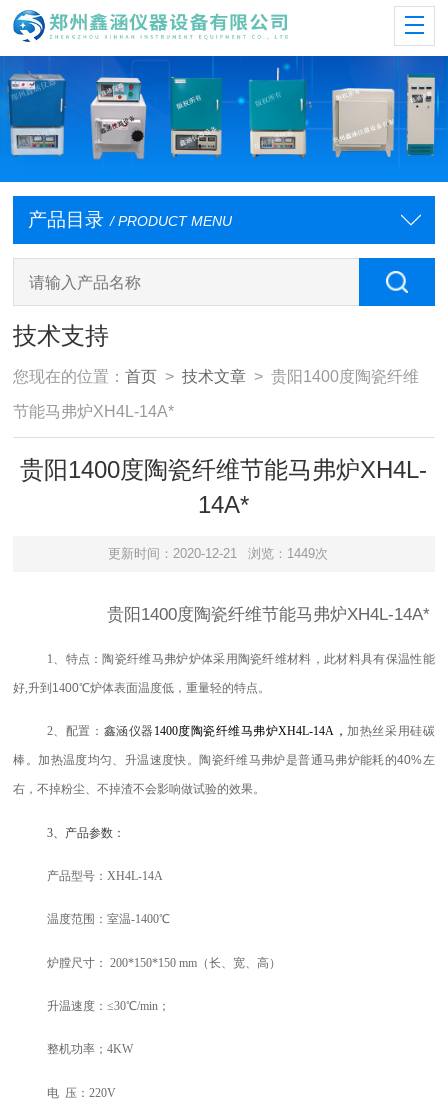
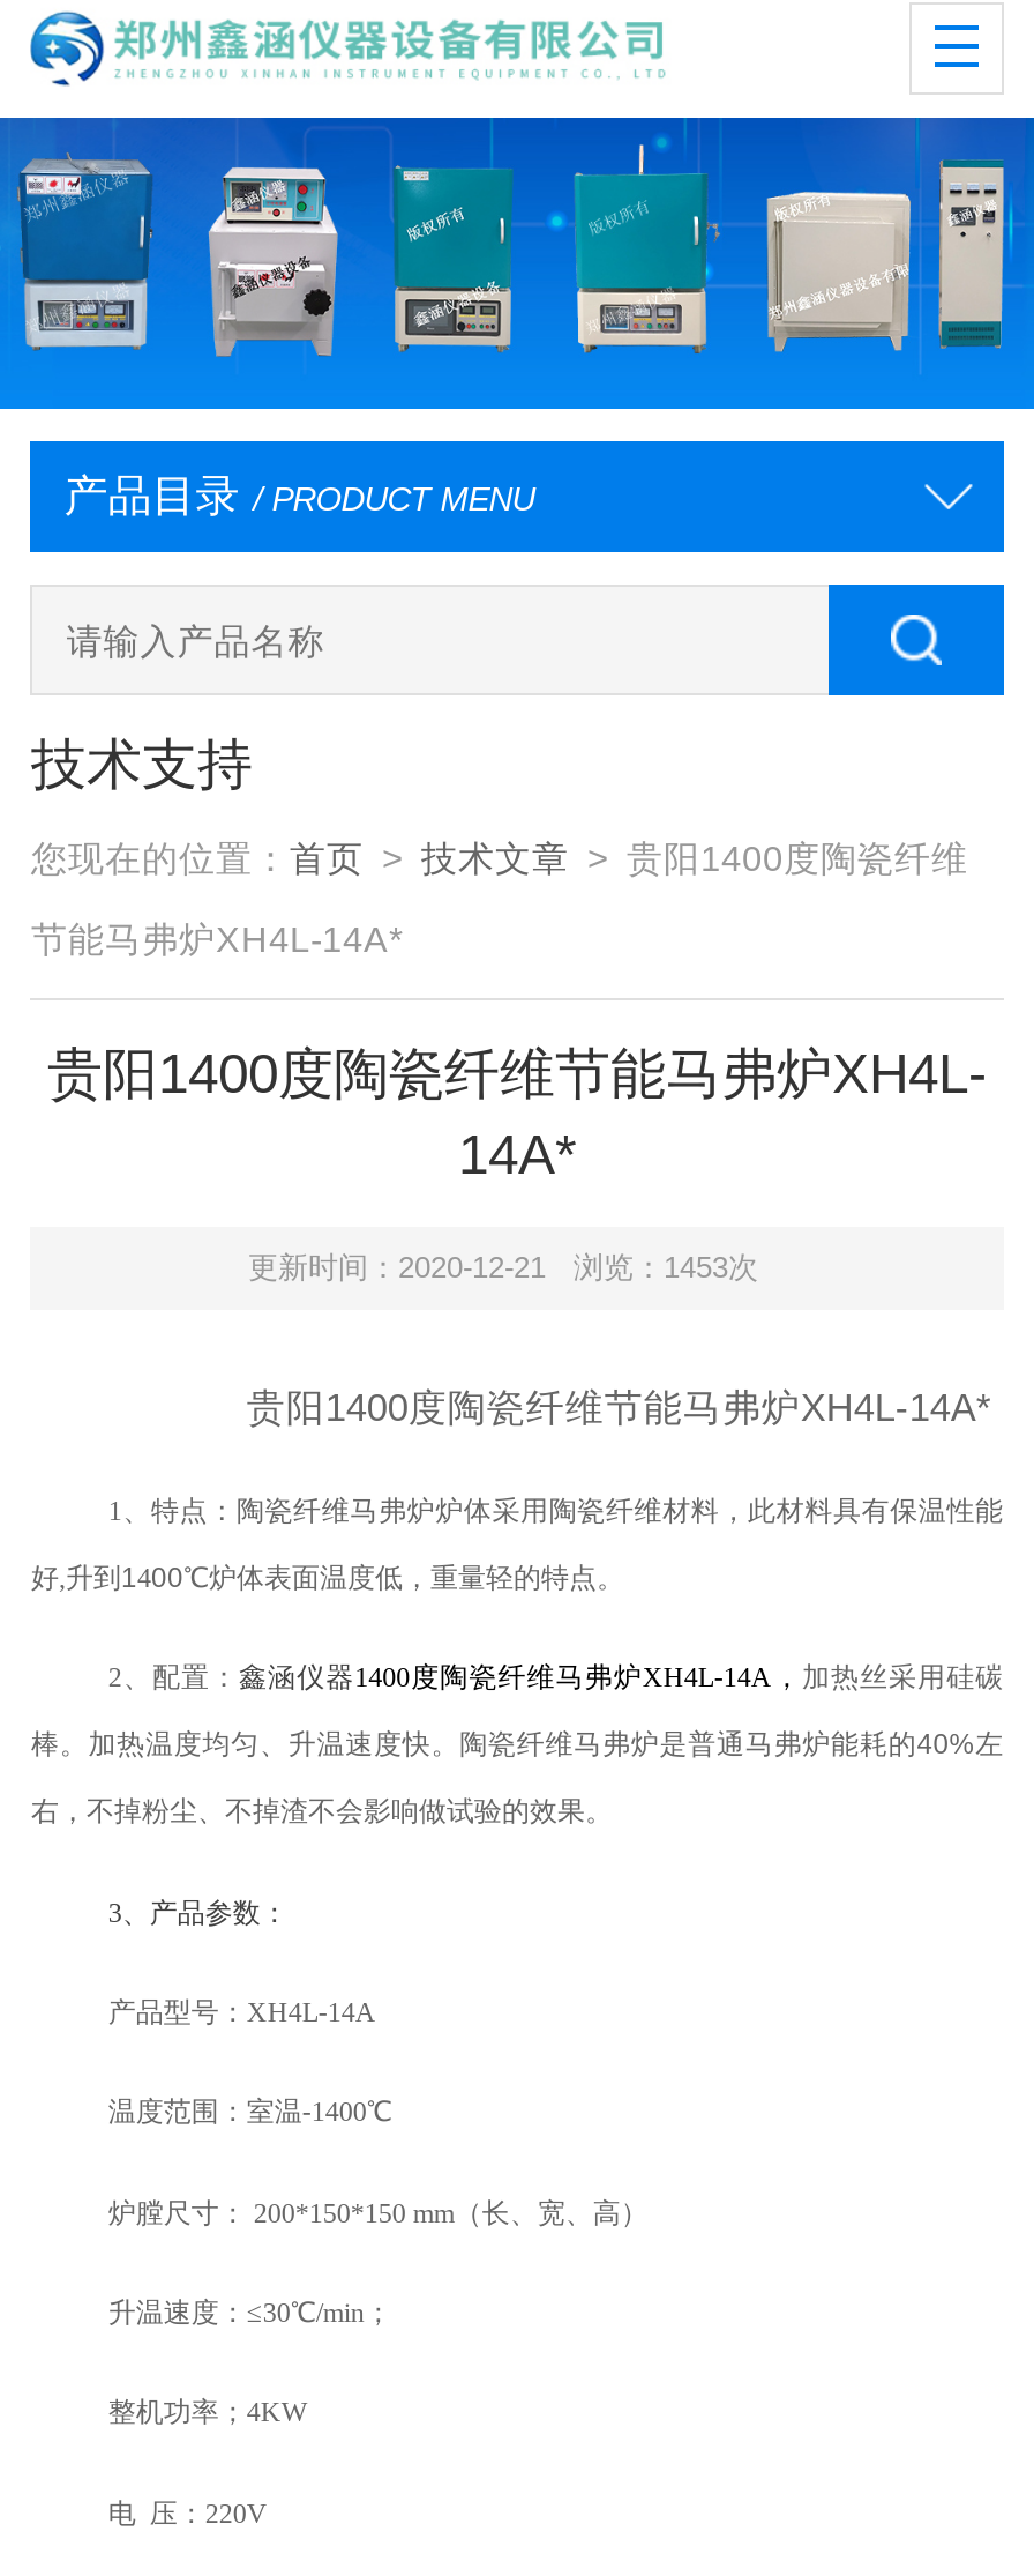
[107,546,328,561] 更新时间：2020-12-21 浏览：1449次 -> [248,1250,758,1285] 更新时间：2020-12-21 浏览：1453次

